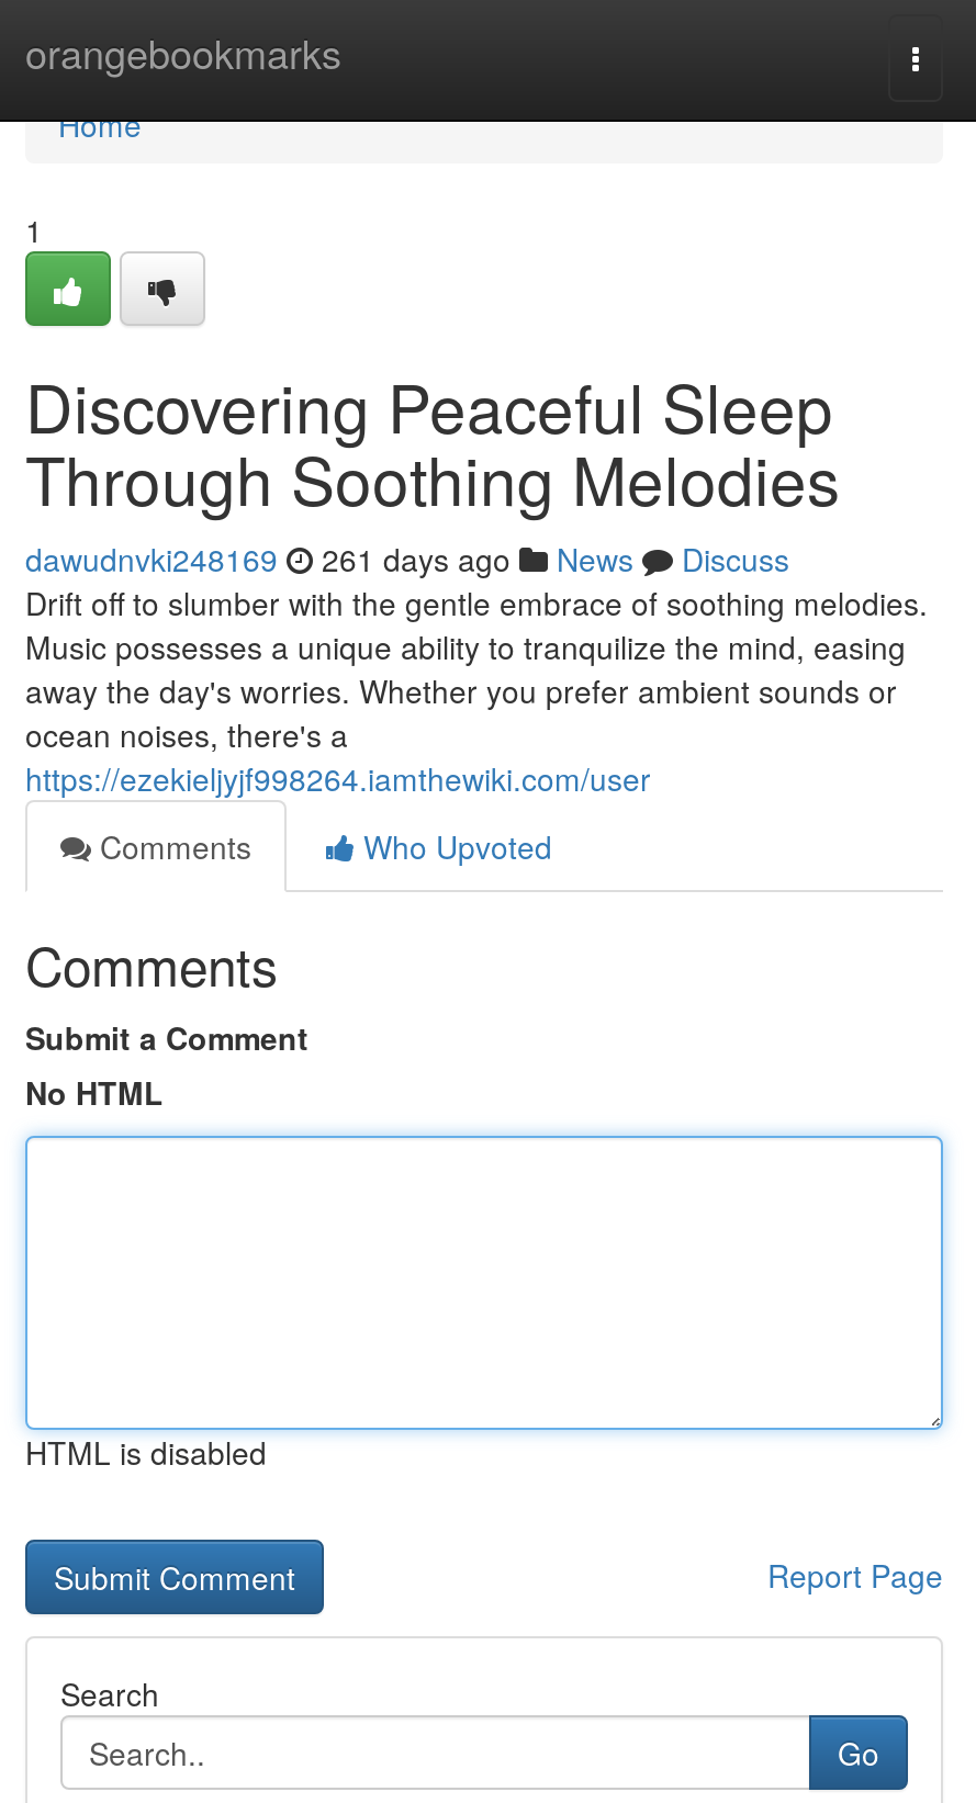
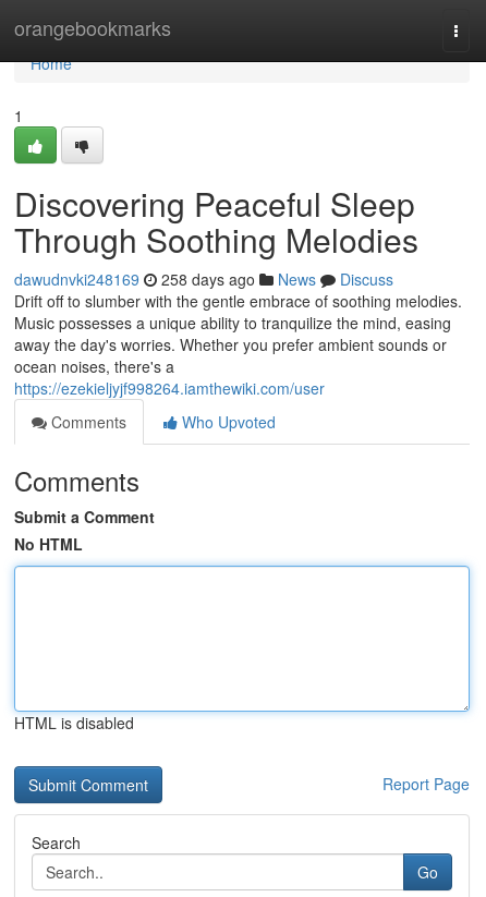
[25,537,789,581] dawudnvki248169 261 days ago News Discuss -> [14,268,393,290] dawudnvki248169 258 days ago News Discuss

